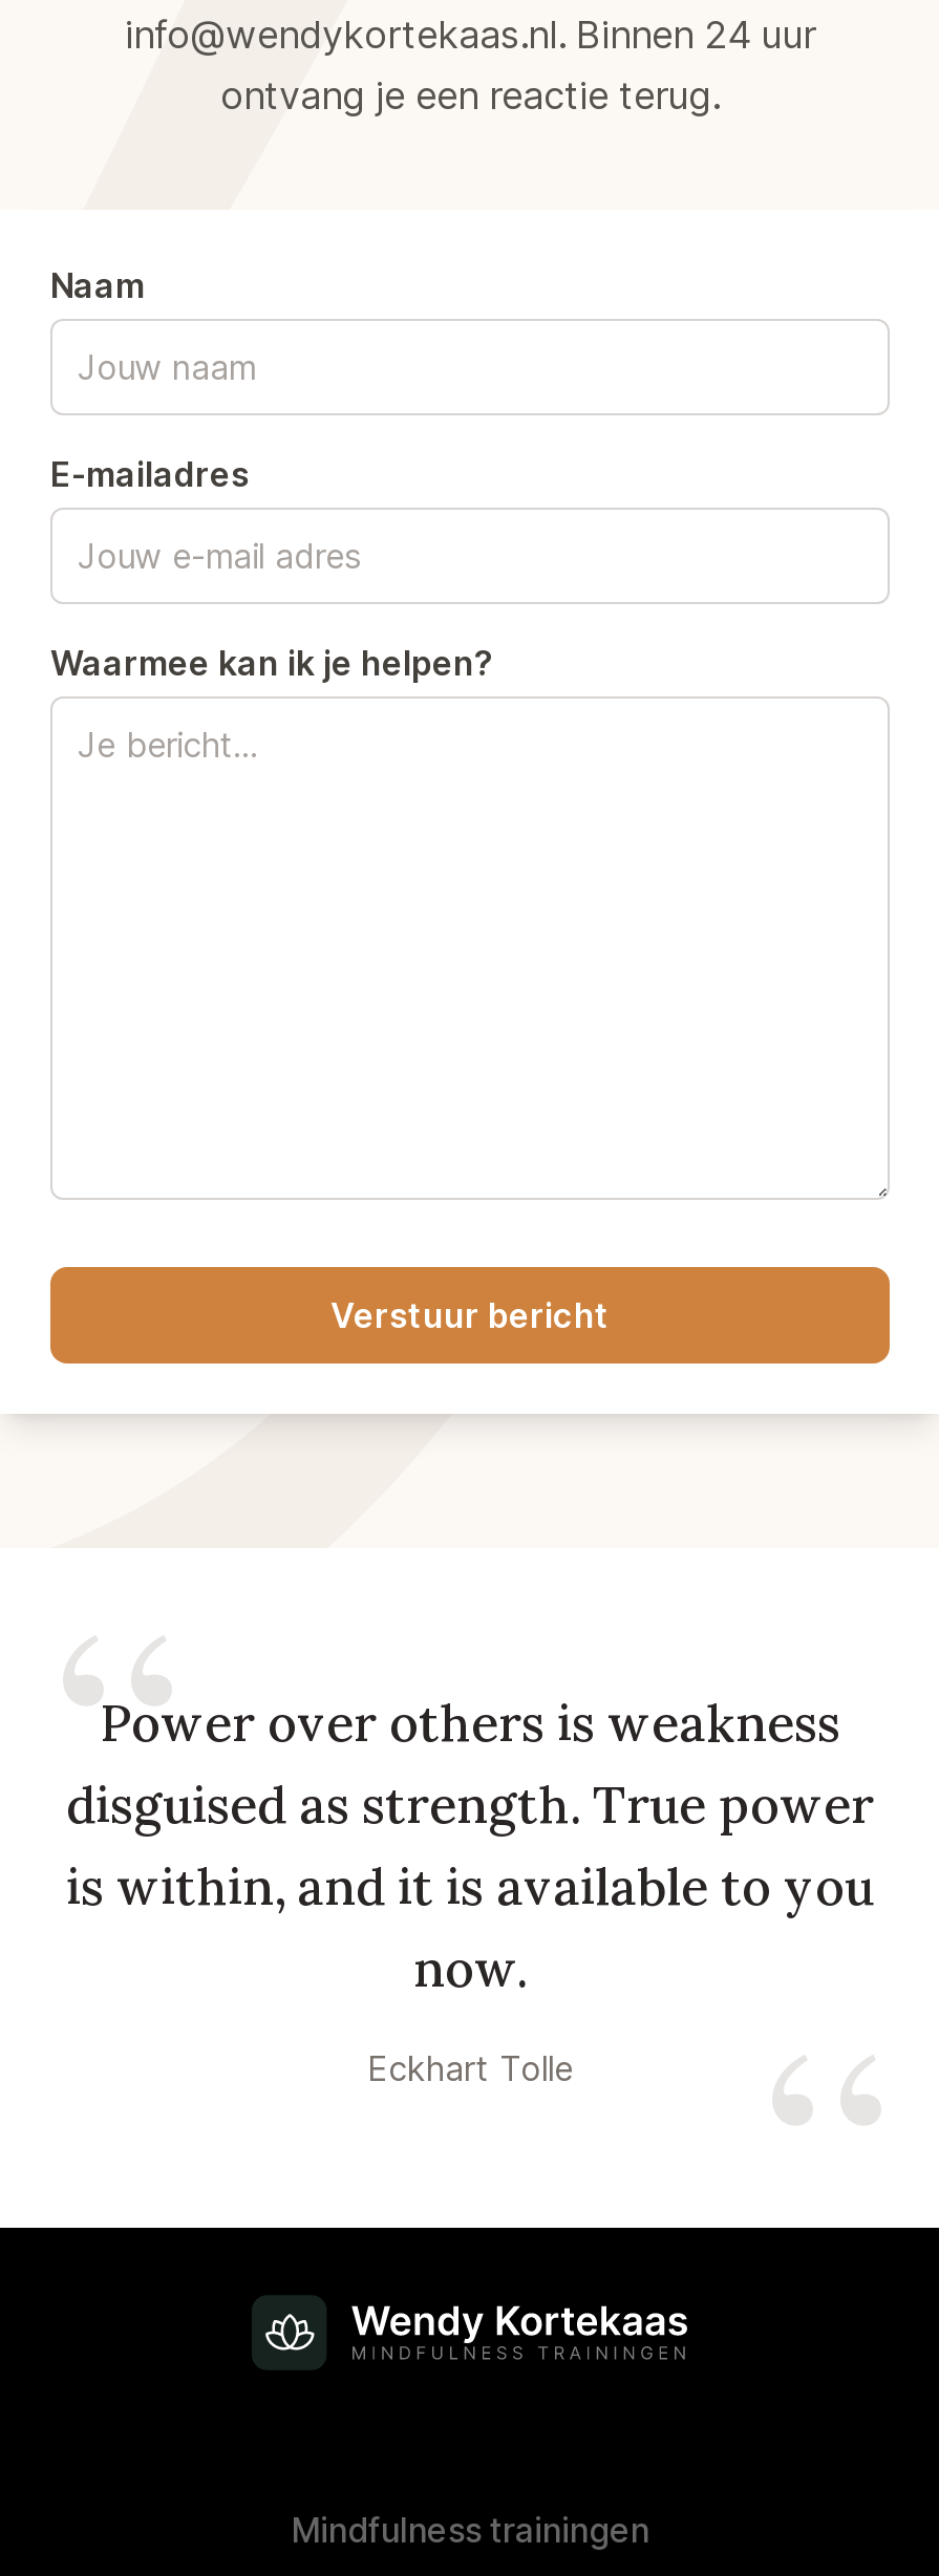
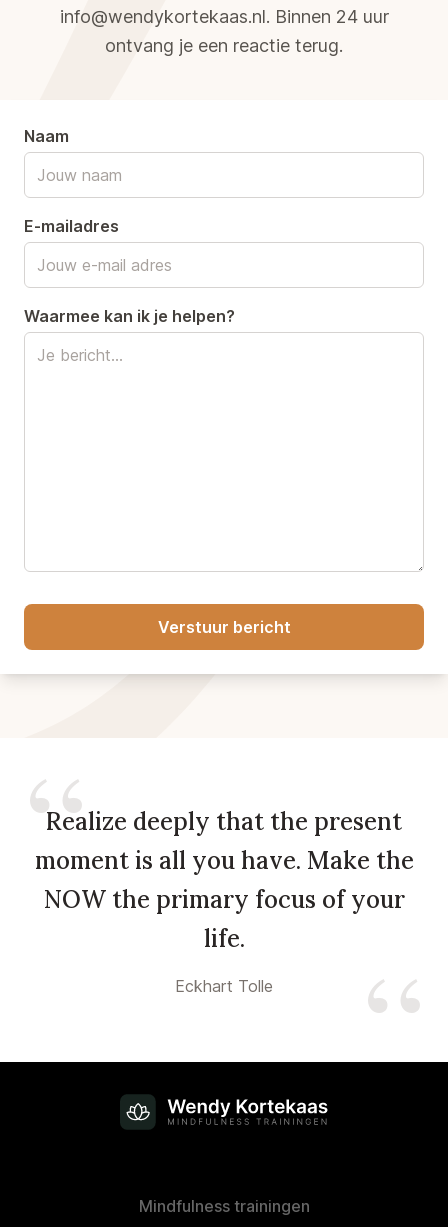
[66,1691,874,2001] Power over others is weakness | disguised as strength. True power | is within, and it is available to you | now. -> [34,806,413,954] Realize deeply that the present | moment is all you have. Make the | NOW the primary focus of your | life.

